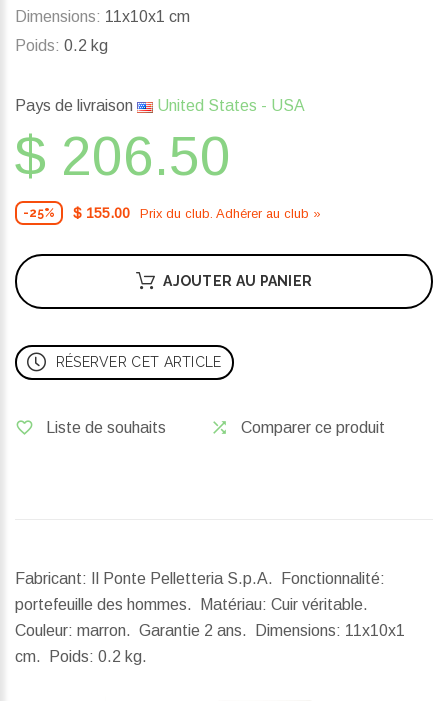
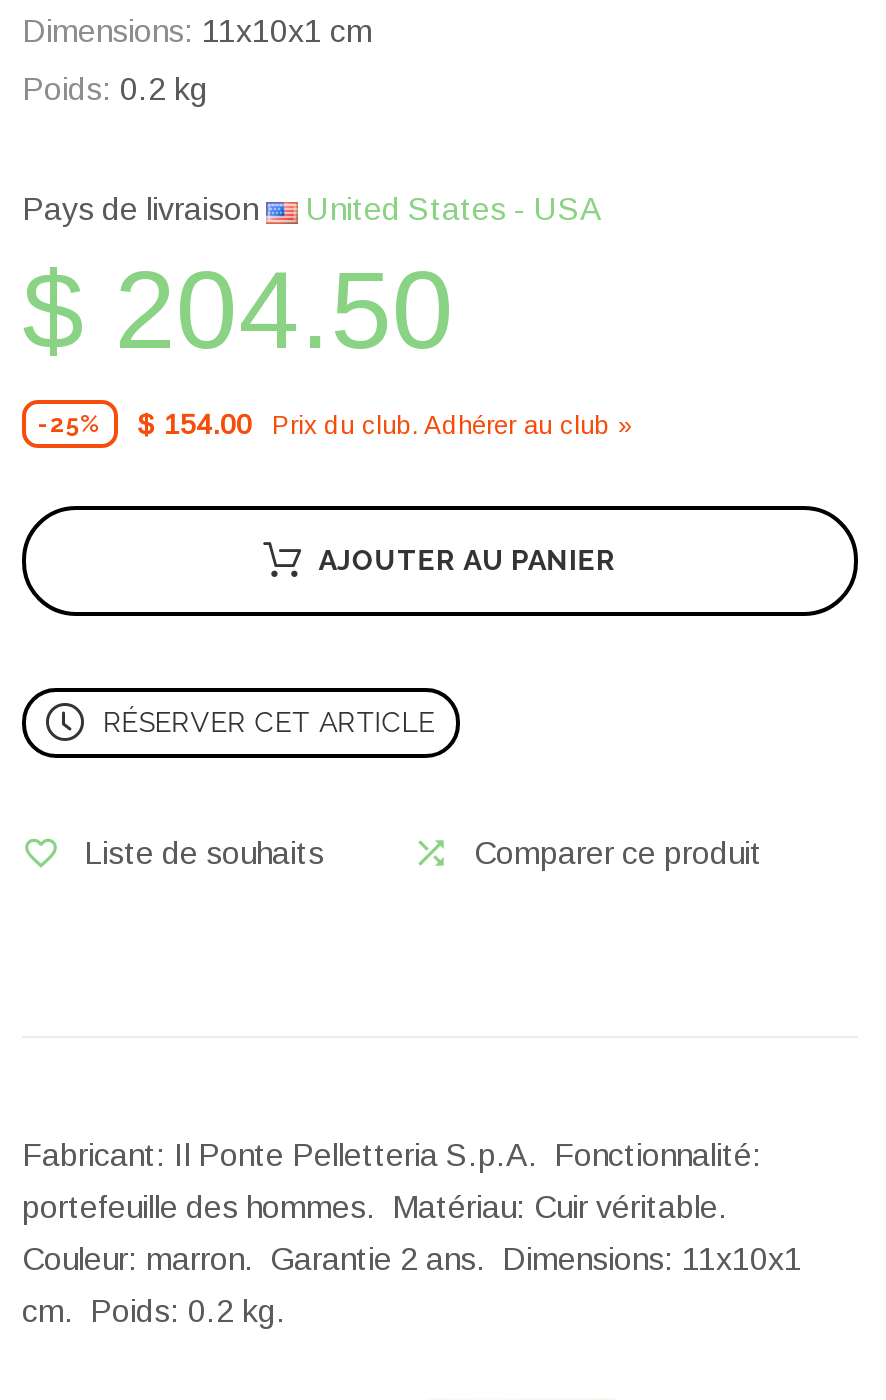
[15,125,231,187] $ 206.50 -> [22,249,454,373] $ 204.50
[23,205,321,221] -25% $ 155.00 Prix du club. Adhérer au club » -> [38,408,634,440] -25% $ 154.00 Prix du club. Adhérer au club »

